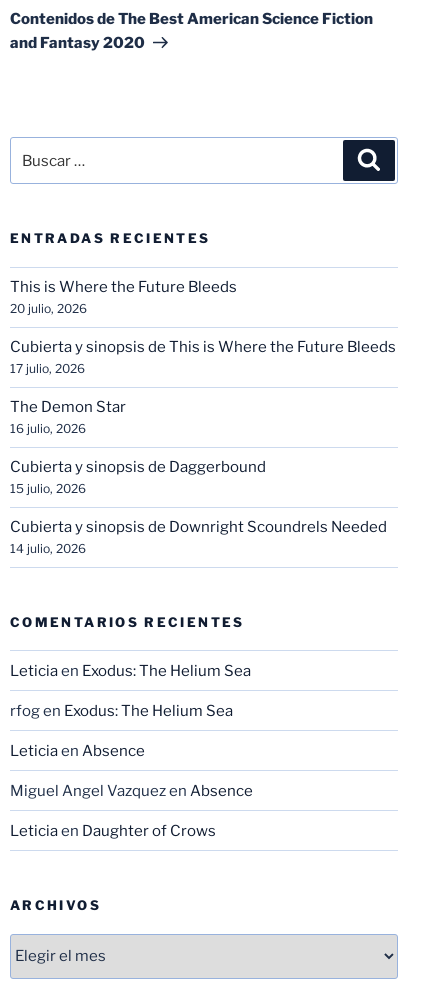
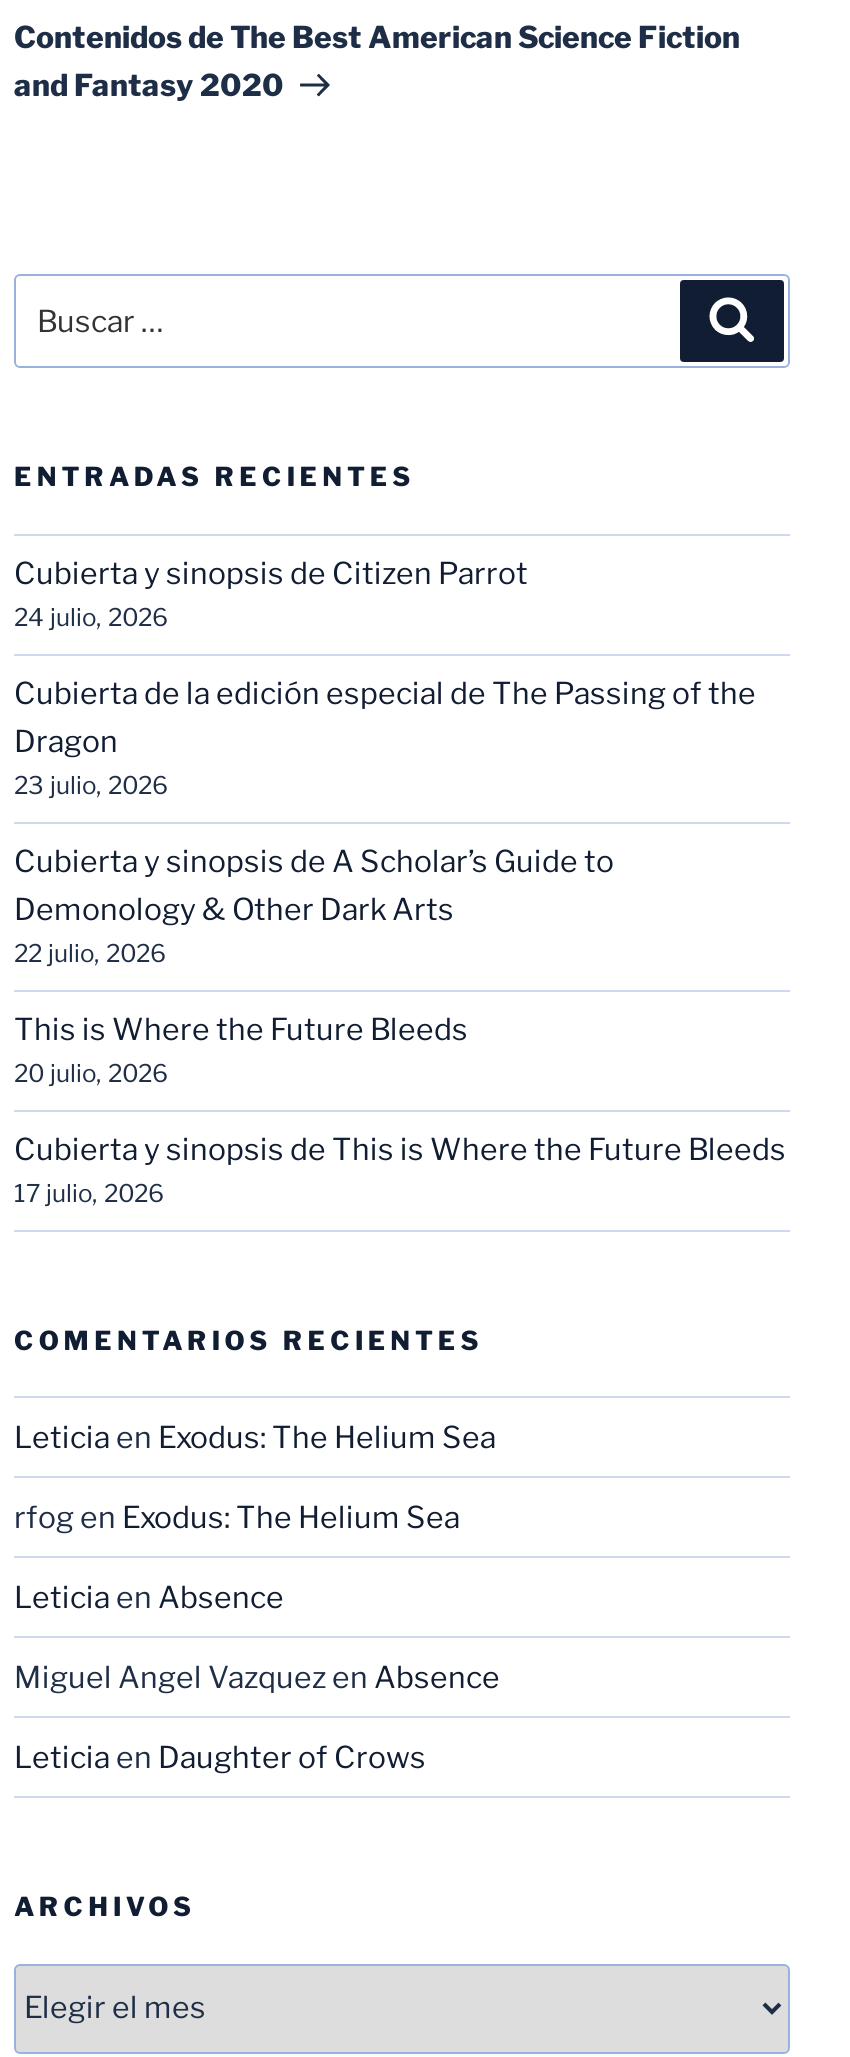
none -> [14,557,756,969] Cubierta y sinopsis de Citizen Parrot | 24 julio, 2026 | Cubierta de la edición especial de The Passing of the | Dragon | 23 julio, 2026 | Cubierta y sinopsis de A Scholar’s Guide to | Demonology & Other Dark Arts | 22 julio, 2026
moved [10,278,396,376] -> [14,1013,786,1209]: This is Where the Future Bleeds | 20 julio, 2026 | Cubierta y sinopsis de This is Where the Future Bleeds | 17 julio, 2026
[10,398,387,556] The Demon Star | 16 julio, 2026 | Cubierta y sinopsis de Daggerbound | 15 julio, 2026 | Cubierta y sinopsis de Downright Scoundrels Needed | 14 julio, 2026 -> none

